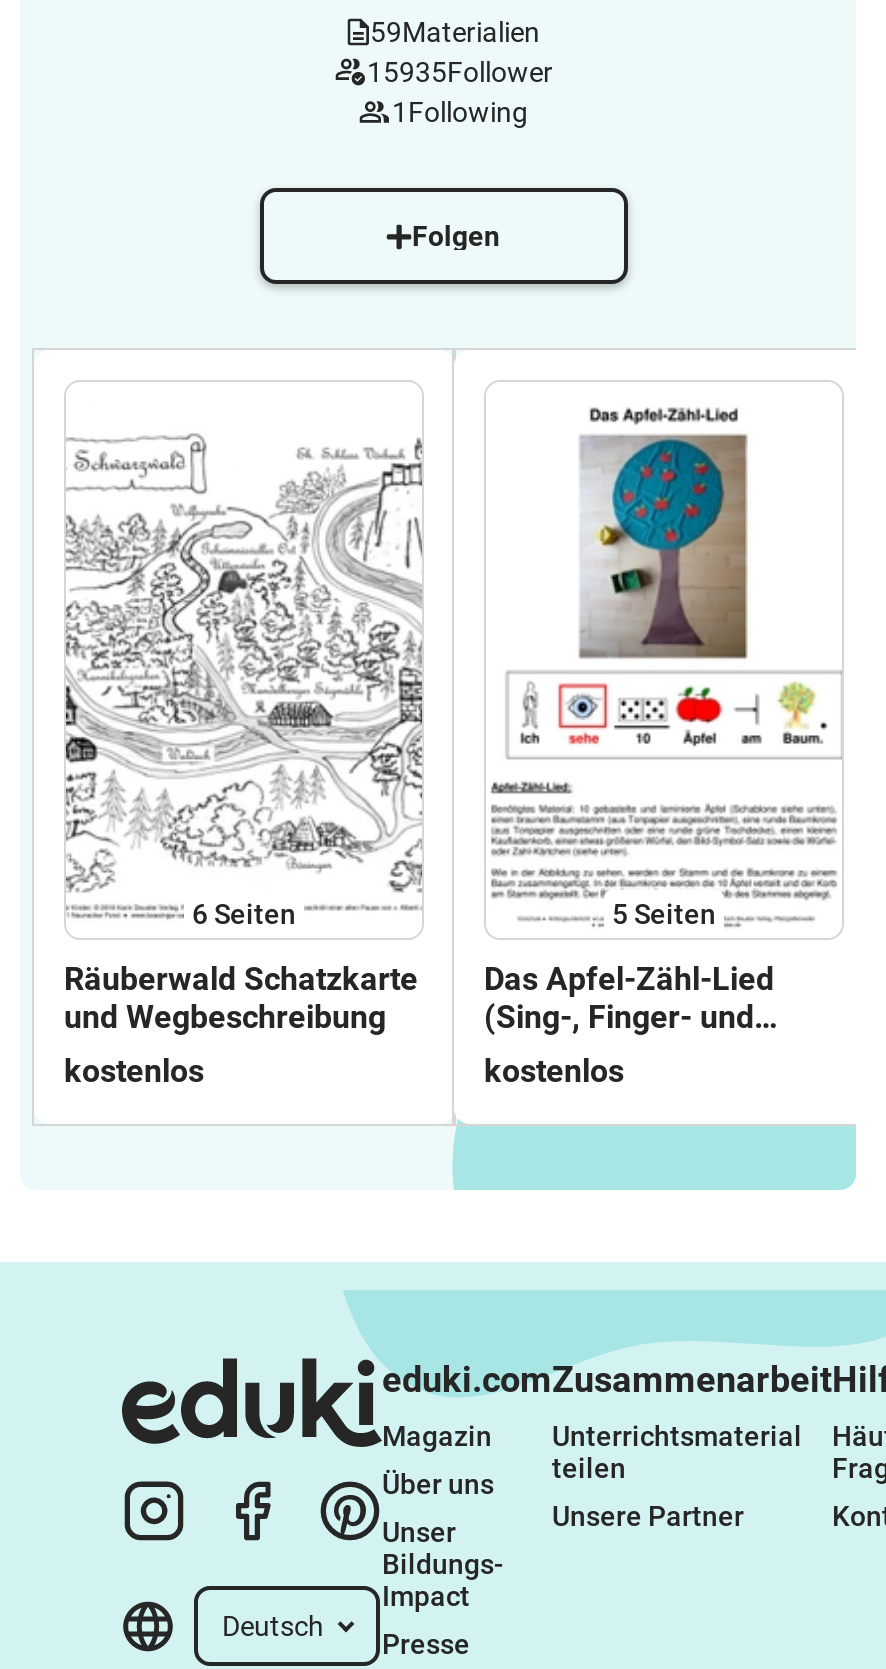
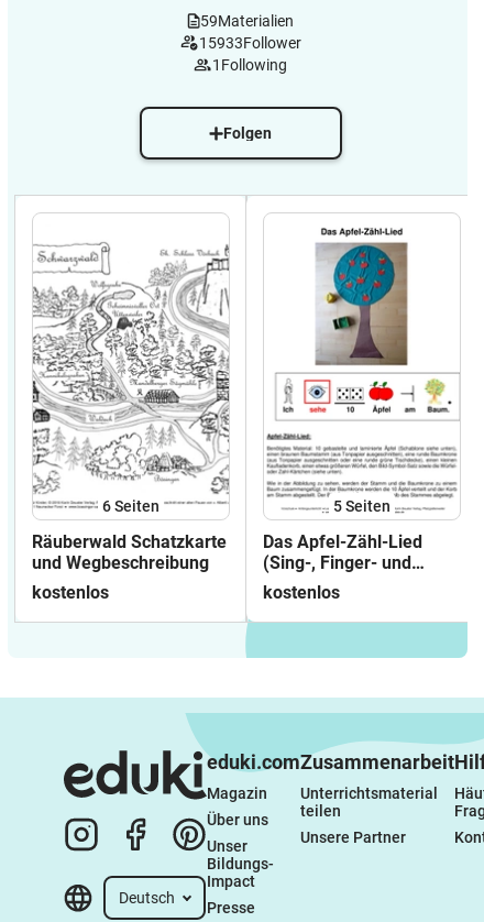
[367,56,553,88] 15935Follower -> [199,34,301,52] 15933Follower

